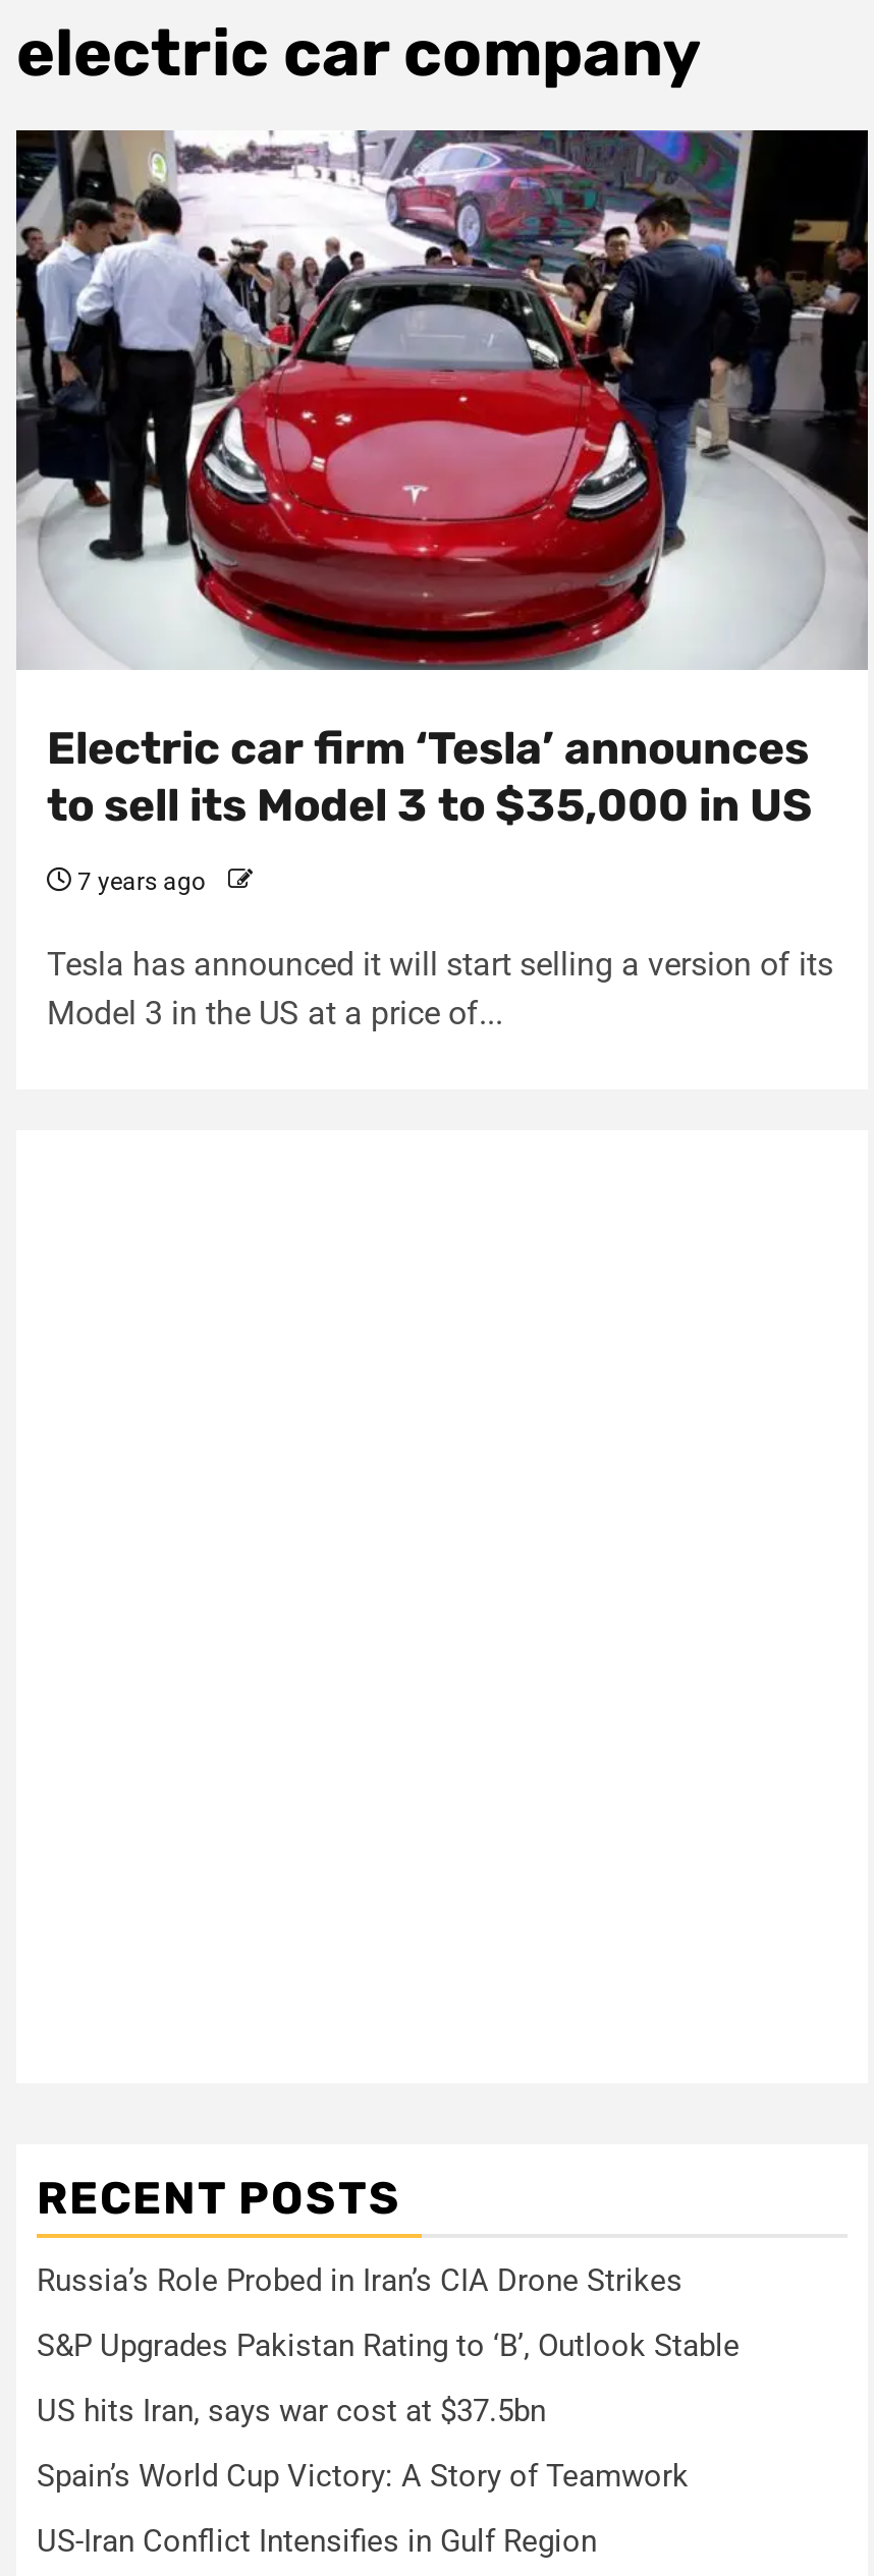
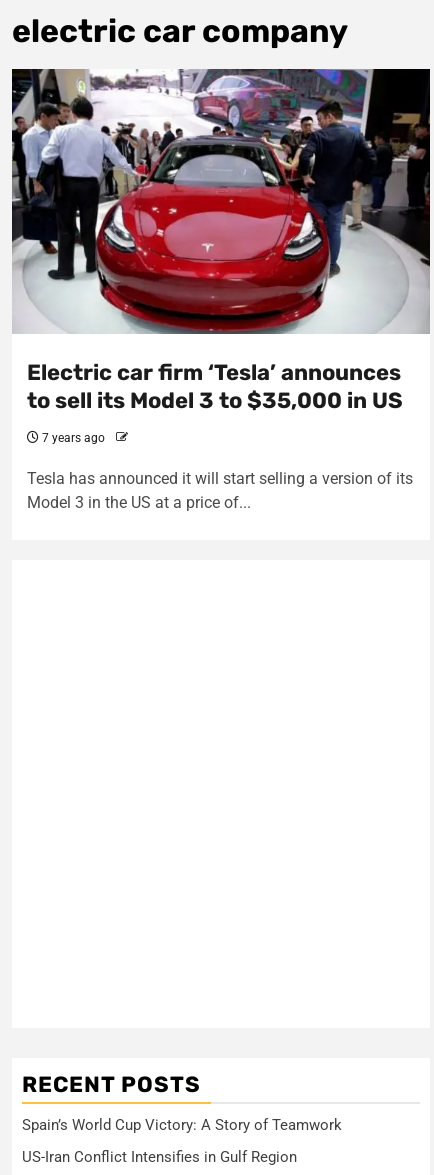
[37,2262,740,2429] Russia’s Role Probed in Iran’s CIA Drone Strikes | S&P Upgrades Pakistan Rating to ‘B’, Outlook Stable | US hits Iran, says war cost at $37.5bn -> none

